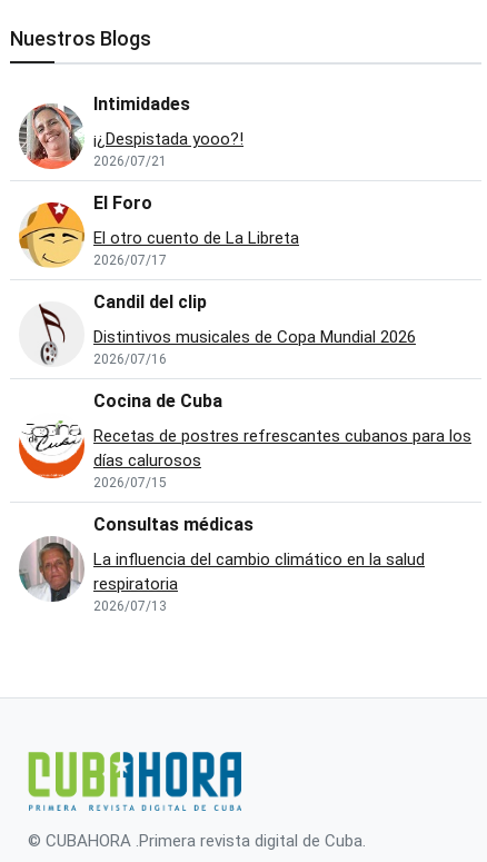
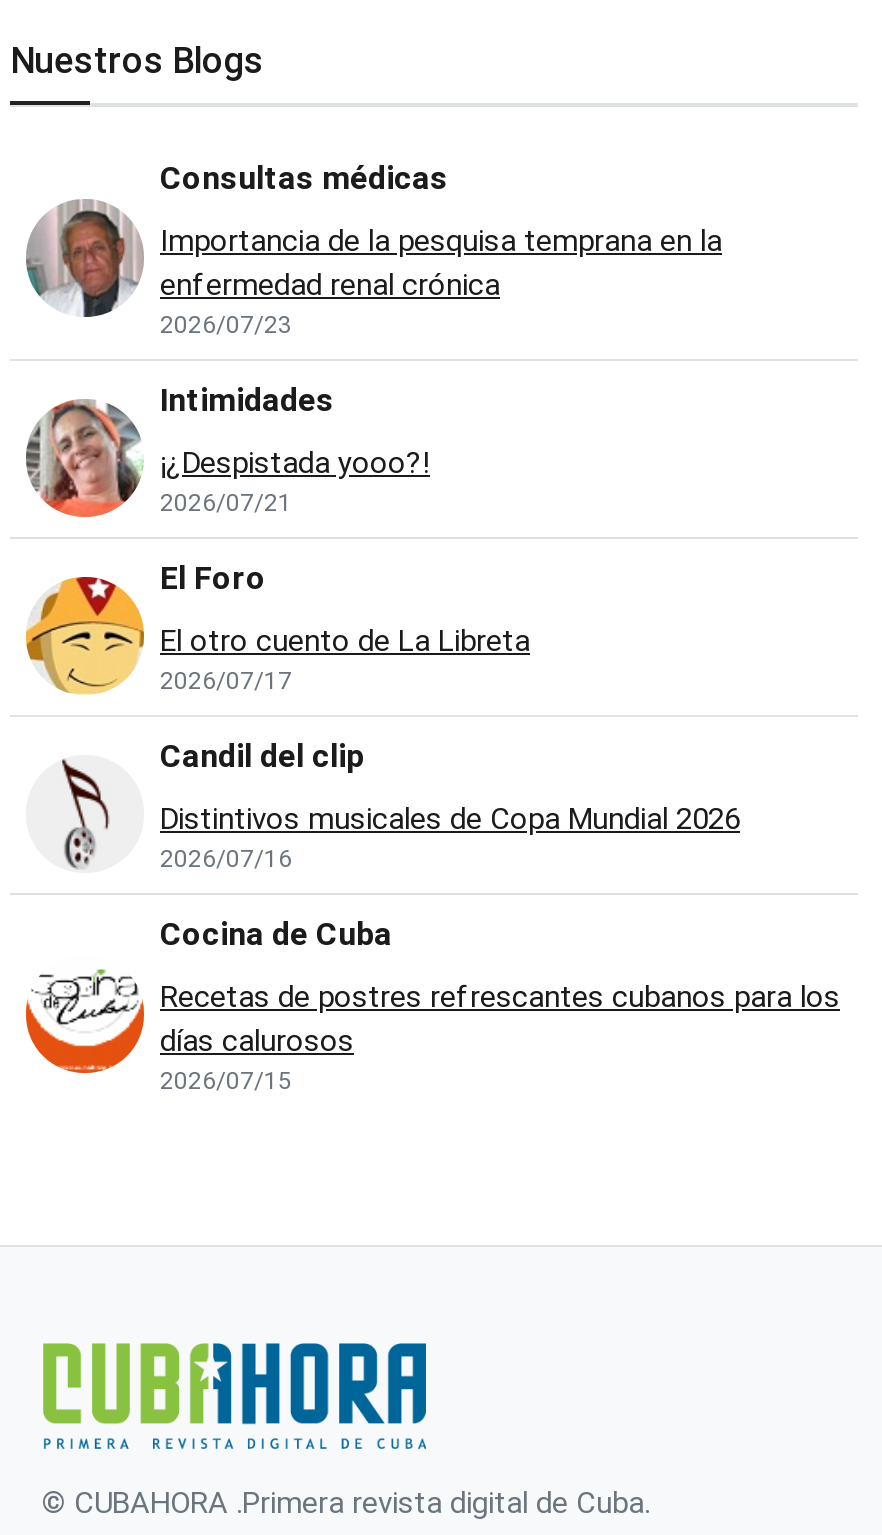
none -> [160,224,722,340] Importancia de la pesquisa temprana en la | enfermedad renal crónica | 2026/07/23
moved [18,94,471,491] -> [24,382,840,1096]: [image] | Intimidades | ¡¿Despistada yooo?! | ... | días calurosos | 2026/07/15
moved [18,514,254,603] -> [24,160,448,319]: [image] | Consultas médicas
[93,550,425,615] La influencia del cambio climático en la salud | respiratoria | 2026/07/13 -> none

